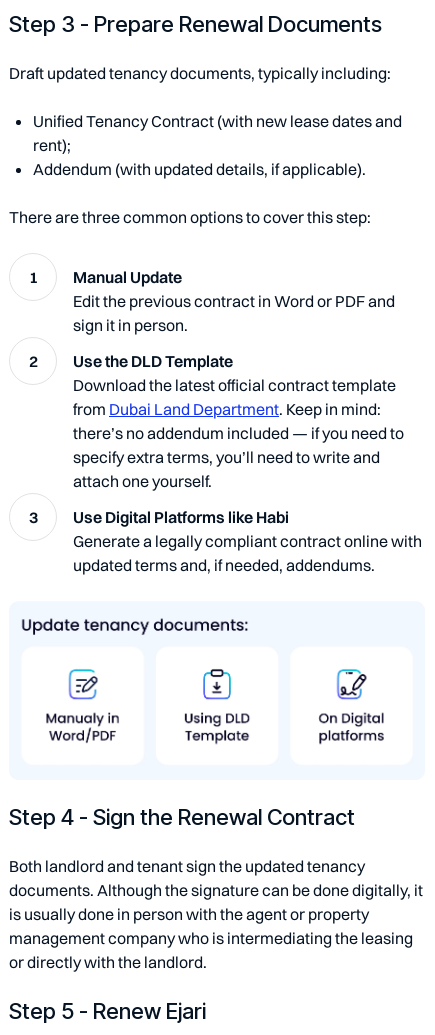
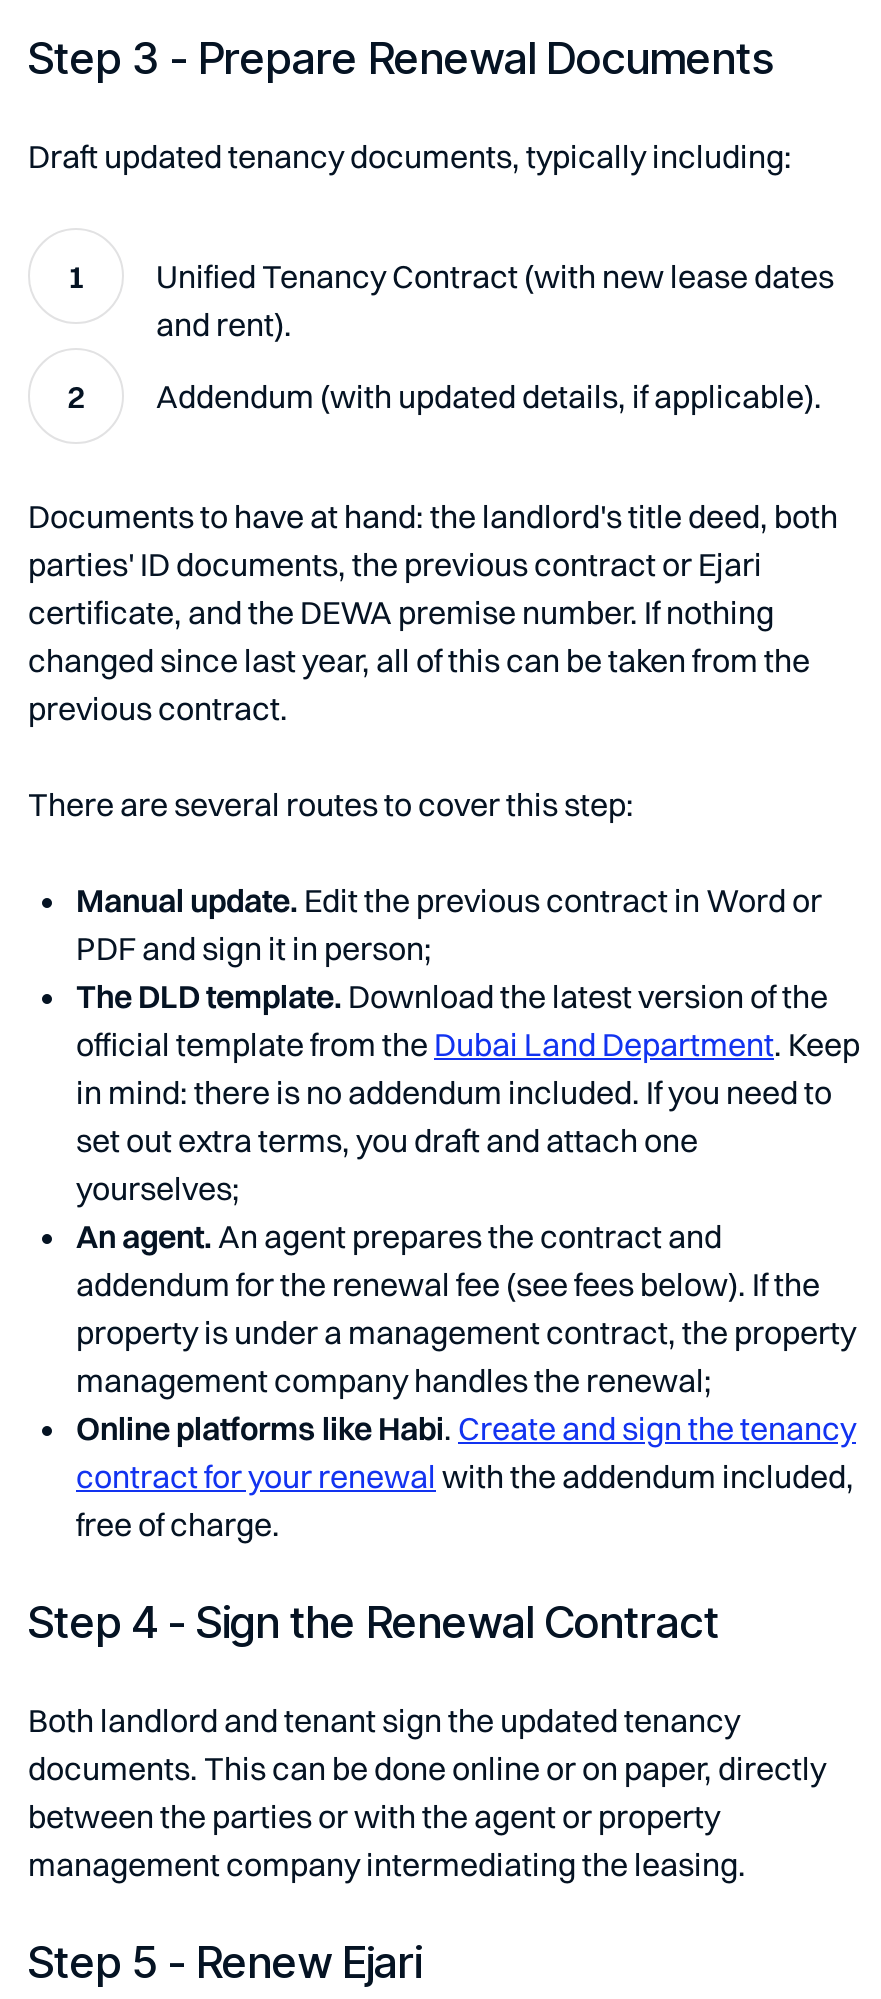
[33,111,402,155] Unified Tenancy Contract (with new lease dates and | rent); -> [156,256,834,344] Unified Tenancy Contract (with new lease dates | and rent).
moved [33,159,366,179] -> [156,376,822,416]: Addendum (with updated details, if applicable).
[9,207,422,575] There are three common options to cover this step: | Manual Update | Edit the previous contract in Word or PDF and | sign it in person. | Use the DLD Template | Download the latest official contract template | from Dubai Land Department. Keep in mind: | there’s no addendum included — if you need to | specify extra terms, you’ll need to write and | attach one yourself. | Use Digital Platforms like Habi | Generate a legally compliant contract online with | updated terms and, if needed, addendums. -> [28,496,860,1544] Documents to have at hand: the landlord's title deed, both | parties' ID documents, the previous contract or Ejari | certificate, and the DEWA premise number. If nothing | changed since last year, all of this can be taken from the | previous contract. | There are several routes to cover this step: | Manual update. Edit the previous contract in Word or | PDF and sign it in person; | The DLD template. Download the latest version of the | official template from the Dubai Land Department. Keep | in mind: there is no addendum included. If you need to | set out extra terms, you draft and attach one | yourselves; | An agent. An agent prepares the contract and | addendum for the renewal fee (see fees below). If the | property is under a management contract, the property | management company handles the renewal; | Online platforms like Habi. Create and sign the tenancy | contract for your renewal with the addendum included, | free of charge.
[9,880,423,972] documents. Although the signature can be done digitally, it | is usually done in person with the agent or property | management company who is intermediating the leasing | or directly with the landlord. -> [28,1748,826,1884] documents. This can be done online or on paper, directly | between the parties or with the agent or property | management company intermediating the leasing.

